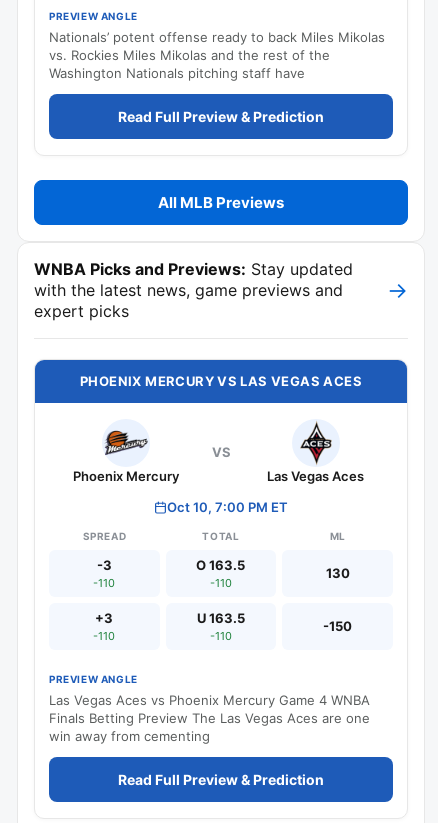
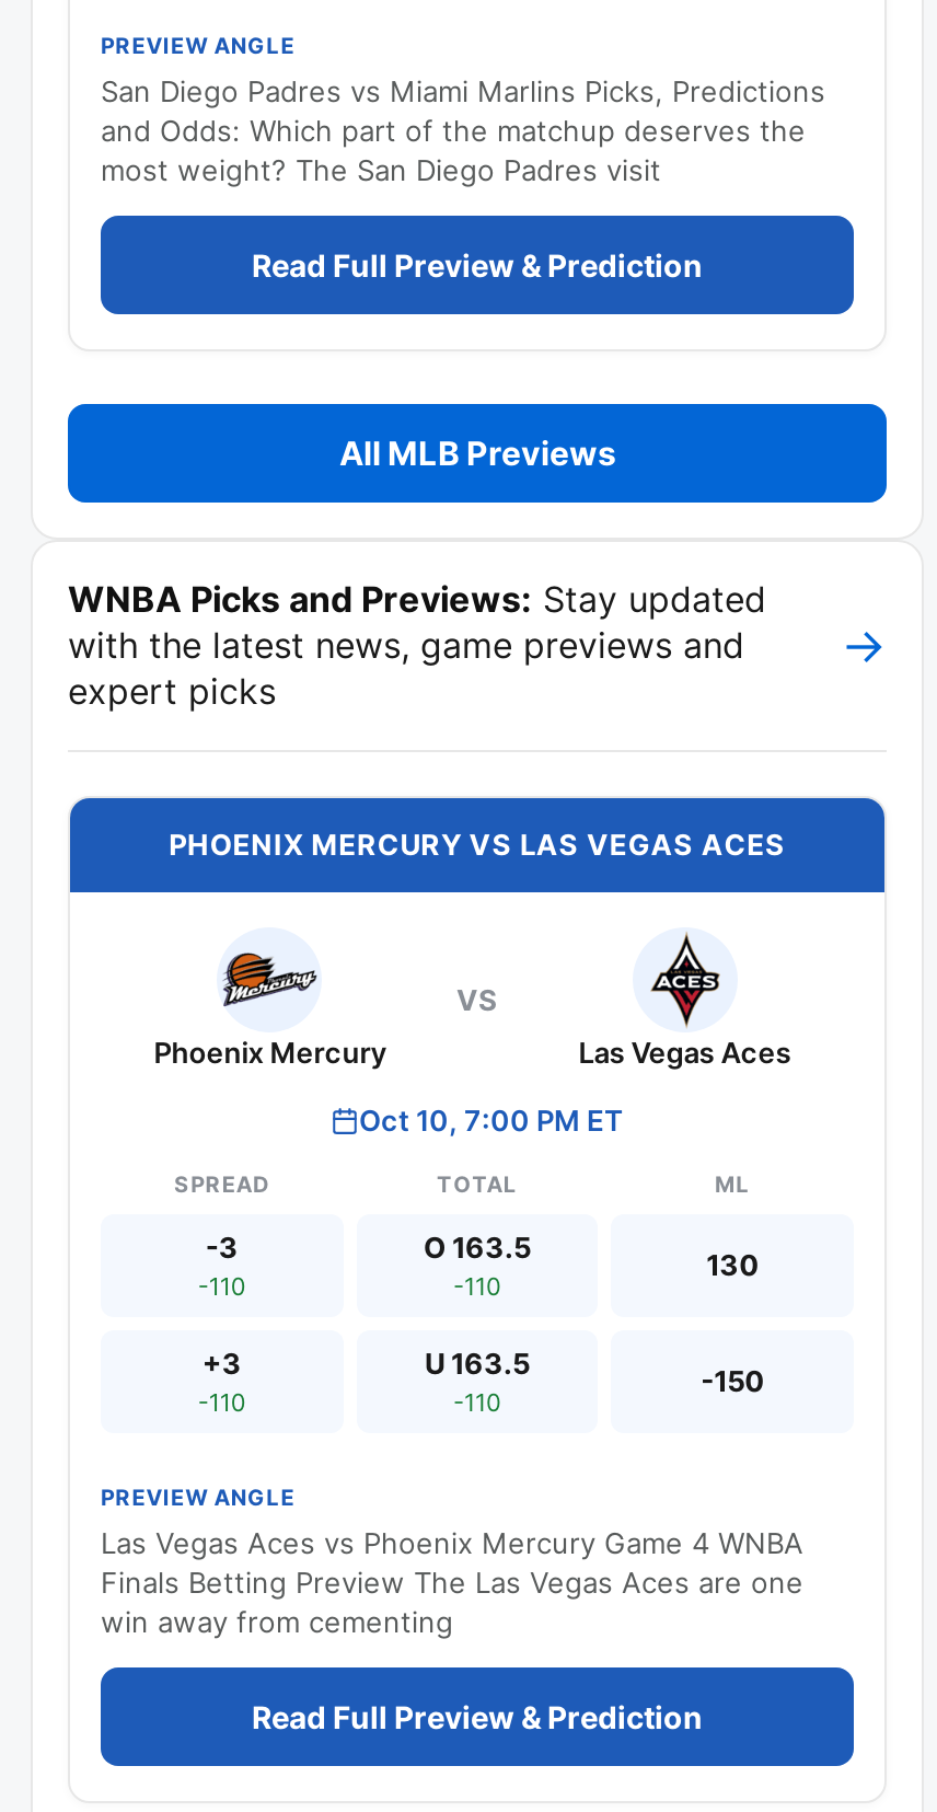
[49,29,385,81] Nationals’ potent offense ready to back Miles Mikolas | vs. Rockies Miles Mikolas and the rest of the | Washington Nationals pitching staff have -> [101,73,825,187] San Diego Padres vs Miami Marlins Picks, Predictions | and Odds: Which part of the matchup deserves the | most weight? The San Diego Padres visit

